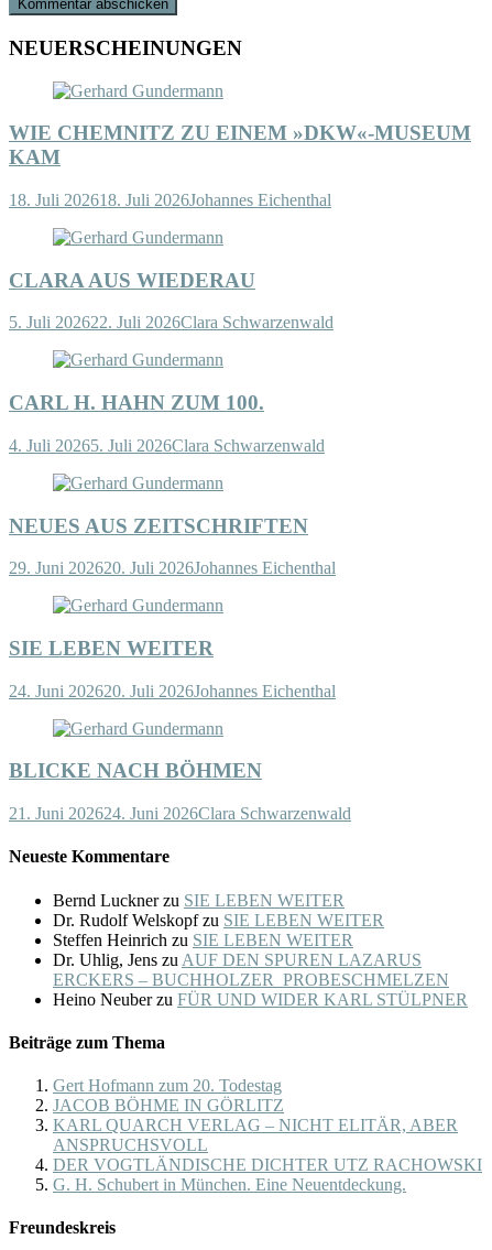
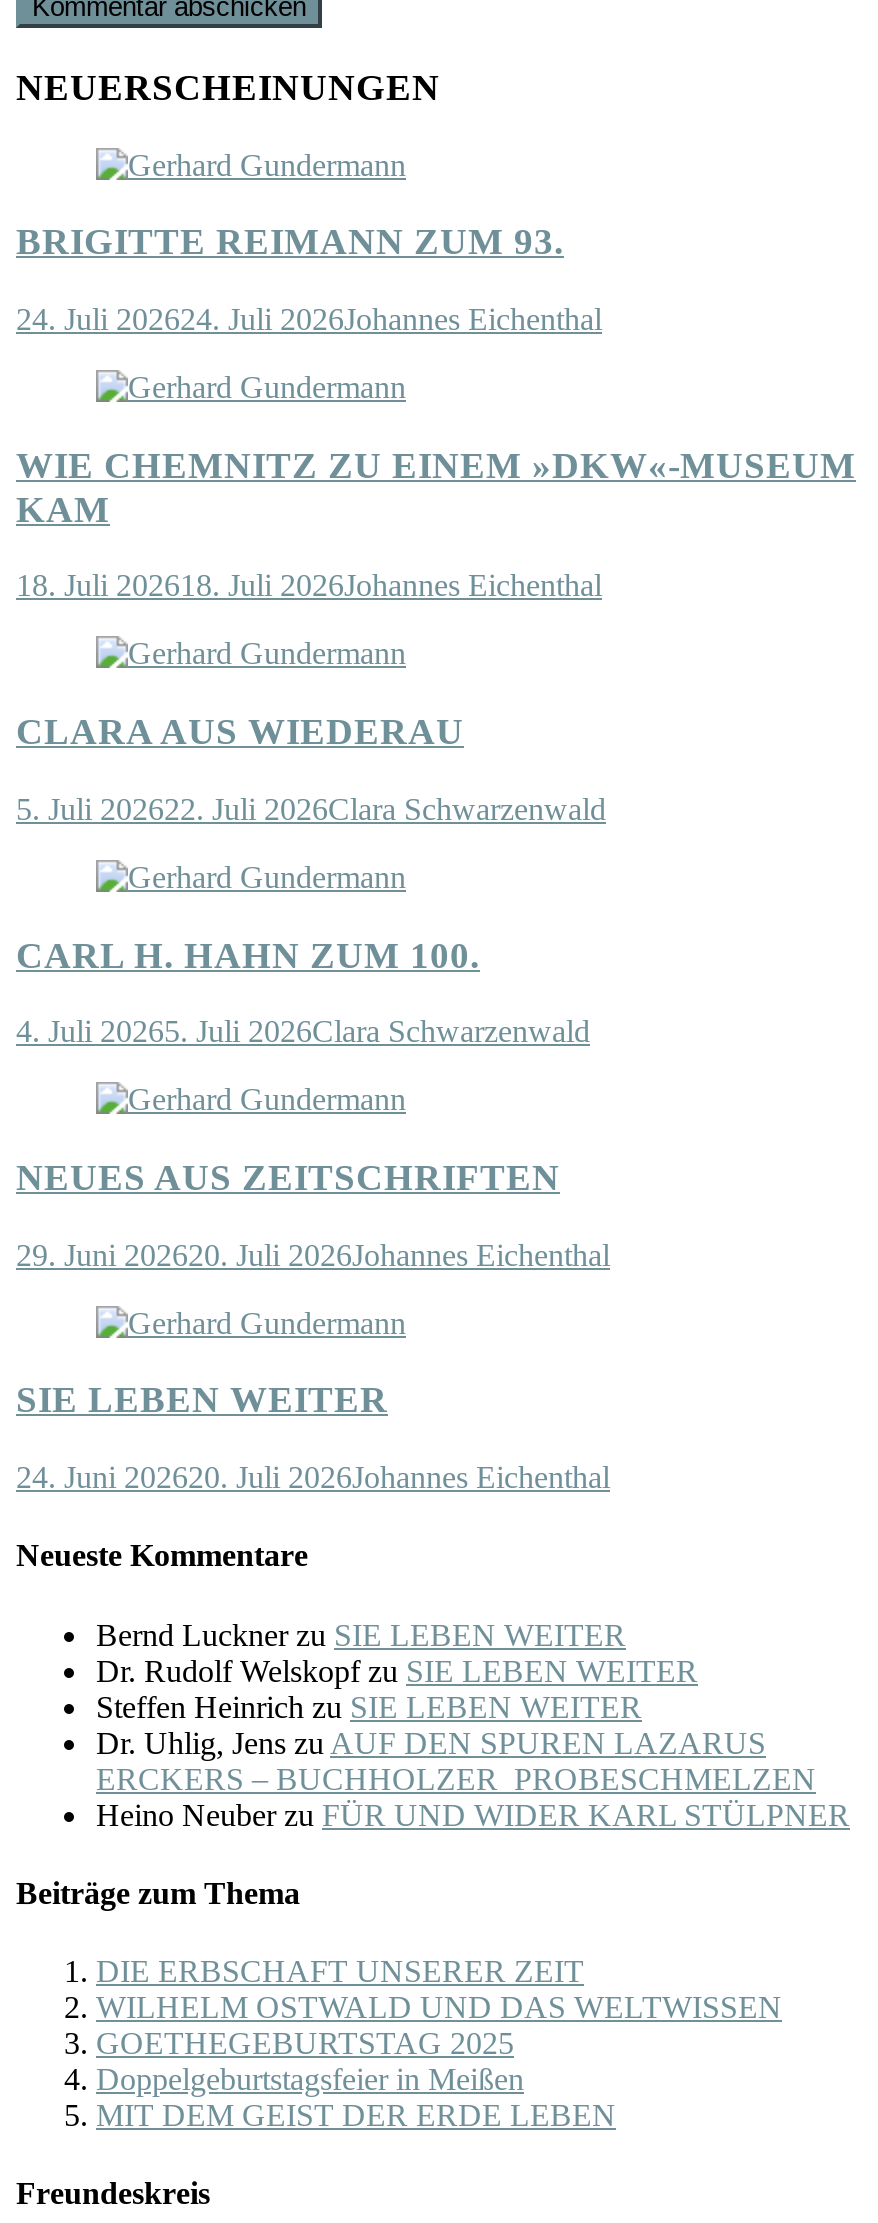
none -> [16,220,602,336] BRIGITTE REIMANN ZUM 93. | 24. Juli 202624. Juli 2026Johannes Eichenthal
moved [9,121,471,700] -> [16,443,856,1494]: WIE CHEMNITZ ZU EINEM »DKW«-MUSEUM | KAM | 18. Juli 202618. Juli 2026Johannes Eichenthal | ... | SIE LEBEN WEITER | 24. Juni 202620. Juli 2026Johannes Eichenthal
[9,759,351,823] BLICKE NACH BÖHMEN | 21. Juni 202624. Juni 2026Clara Schwarzenwald -> none
[53,1076,482,1194] Gert Hofmann zum 20. Todestag | JACOB BÖHME IN GÖRLITZ | KARL QUARCH VERLAG – NICHT ELITÄR, ABER | ANSPRUCHSVOLL | DER VOGTLÄNDISCHE DICHTER UTZ RACHOWSKI | G. H. Schubert in München. Eine Neuentdeckung. -> [96,1954,782,2132] DIE ERBSCHAFT UNSERER ZEIT | WILHELM OSTWALD UND DAS WELTWISSEN | GOETHEGEBURTSTAG 2025 | Doppelgeburtstagsfeier in Meißen | MIT DEM GEIST DER ERDE LEBEN

